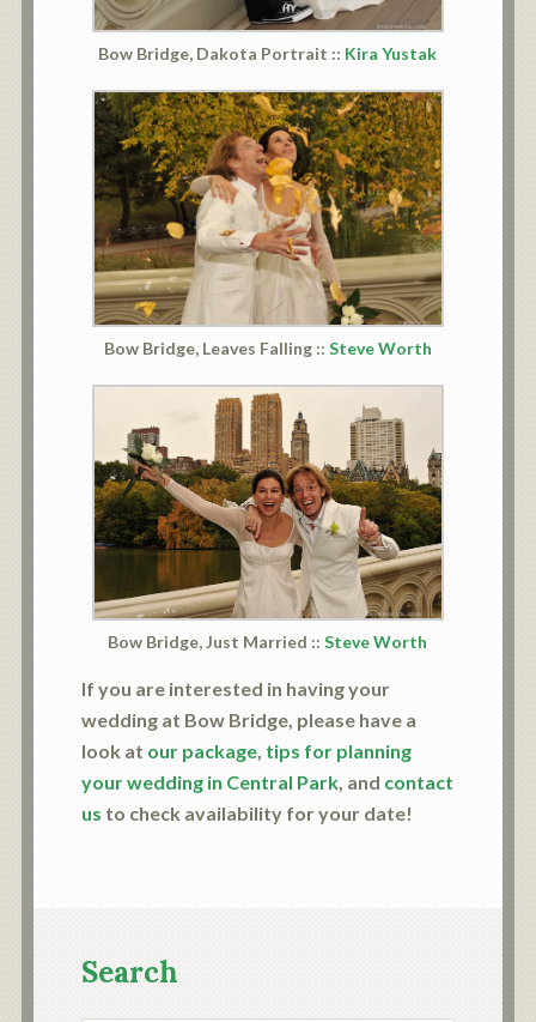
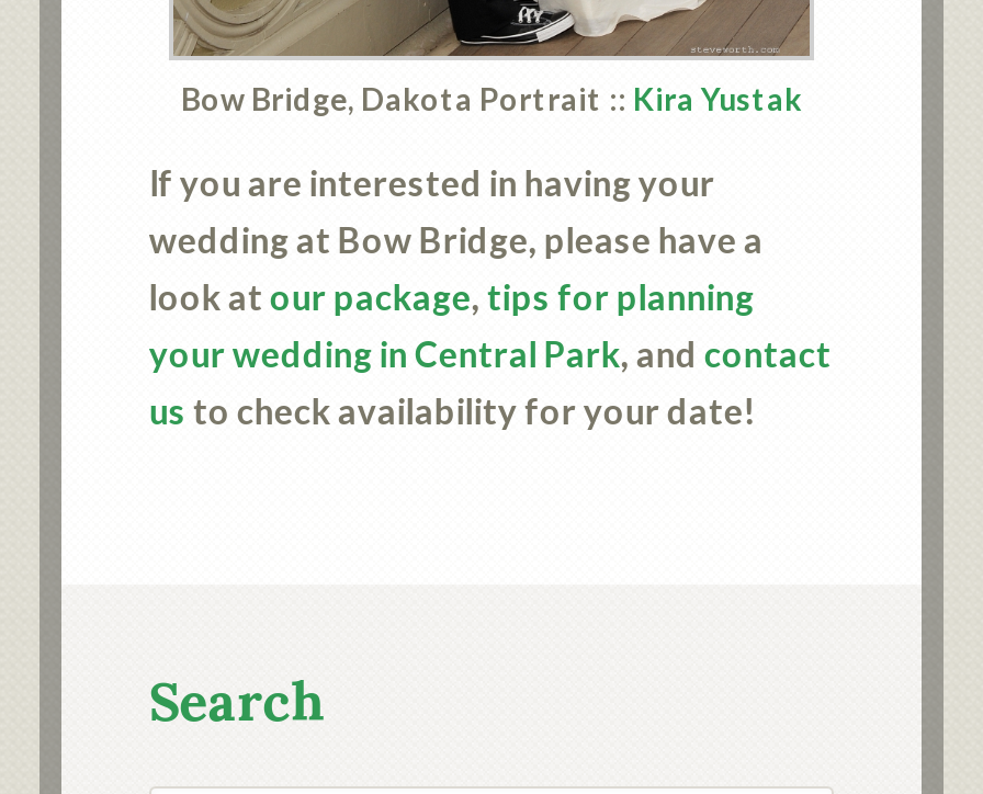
[95,90,441,358] [image] | Bow Bridge, Leaves Falling :: Steve Worth -> none
[95,386,441,652] [image] | Bow Bridge, Just Married :: Steve Worth -> none

